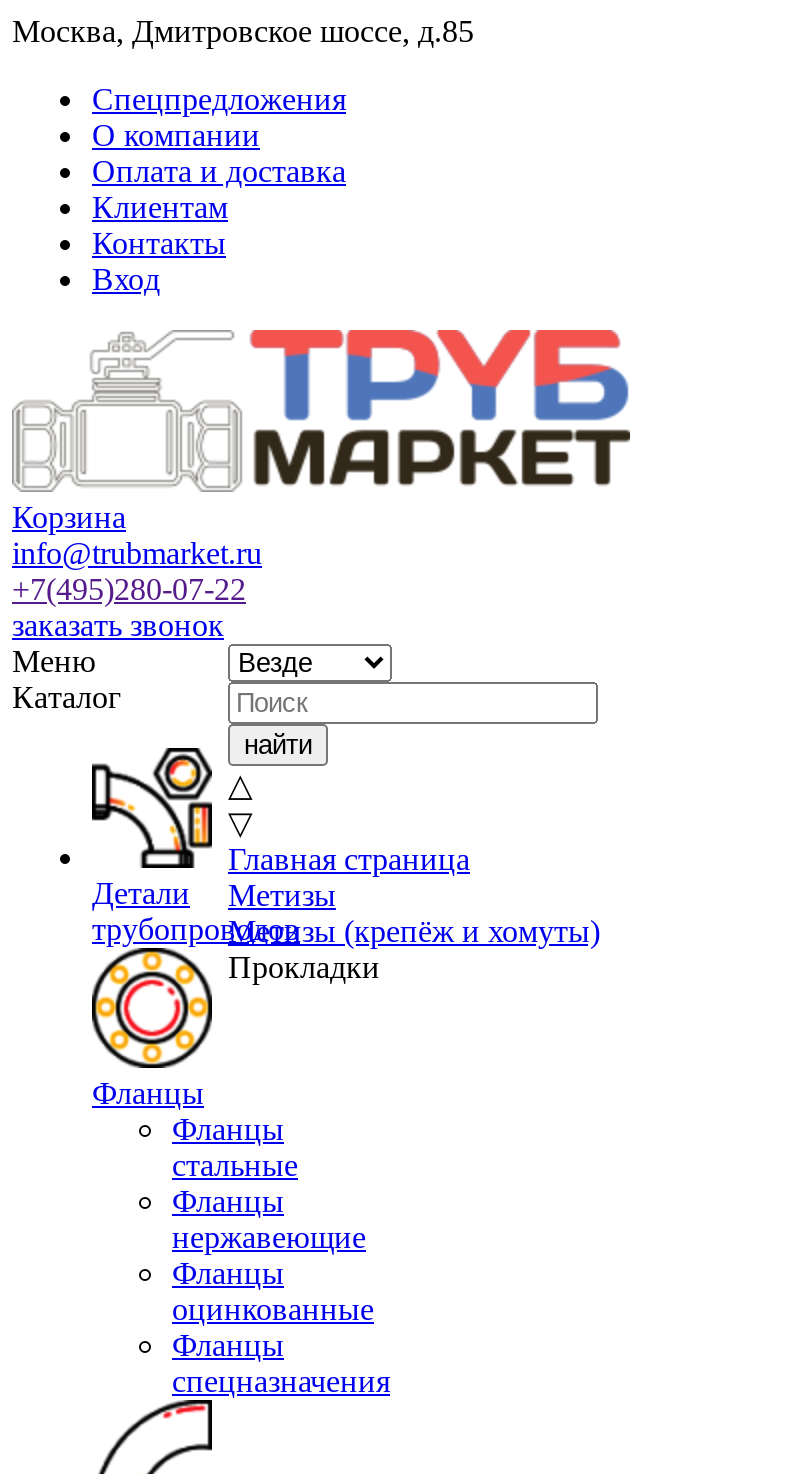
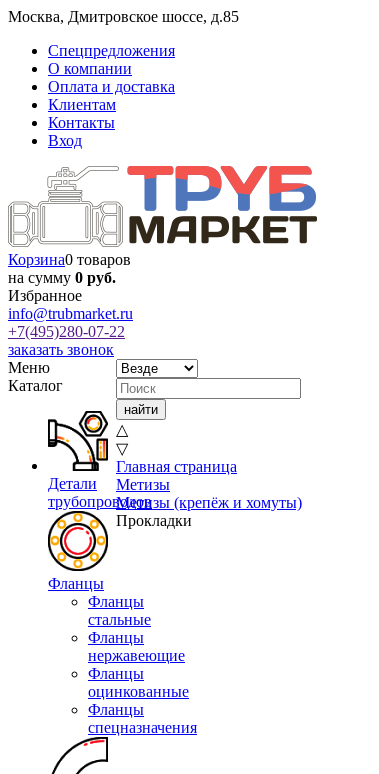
[12,500,126,534] Корзина -> [8,251,131,304] Корзина0 товаров | на сумму 0 руб. | Избранное

